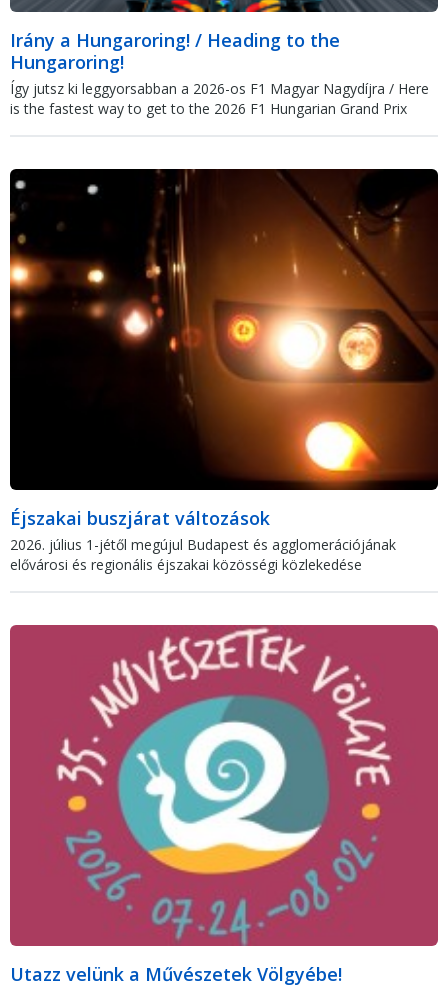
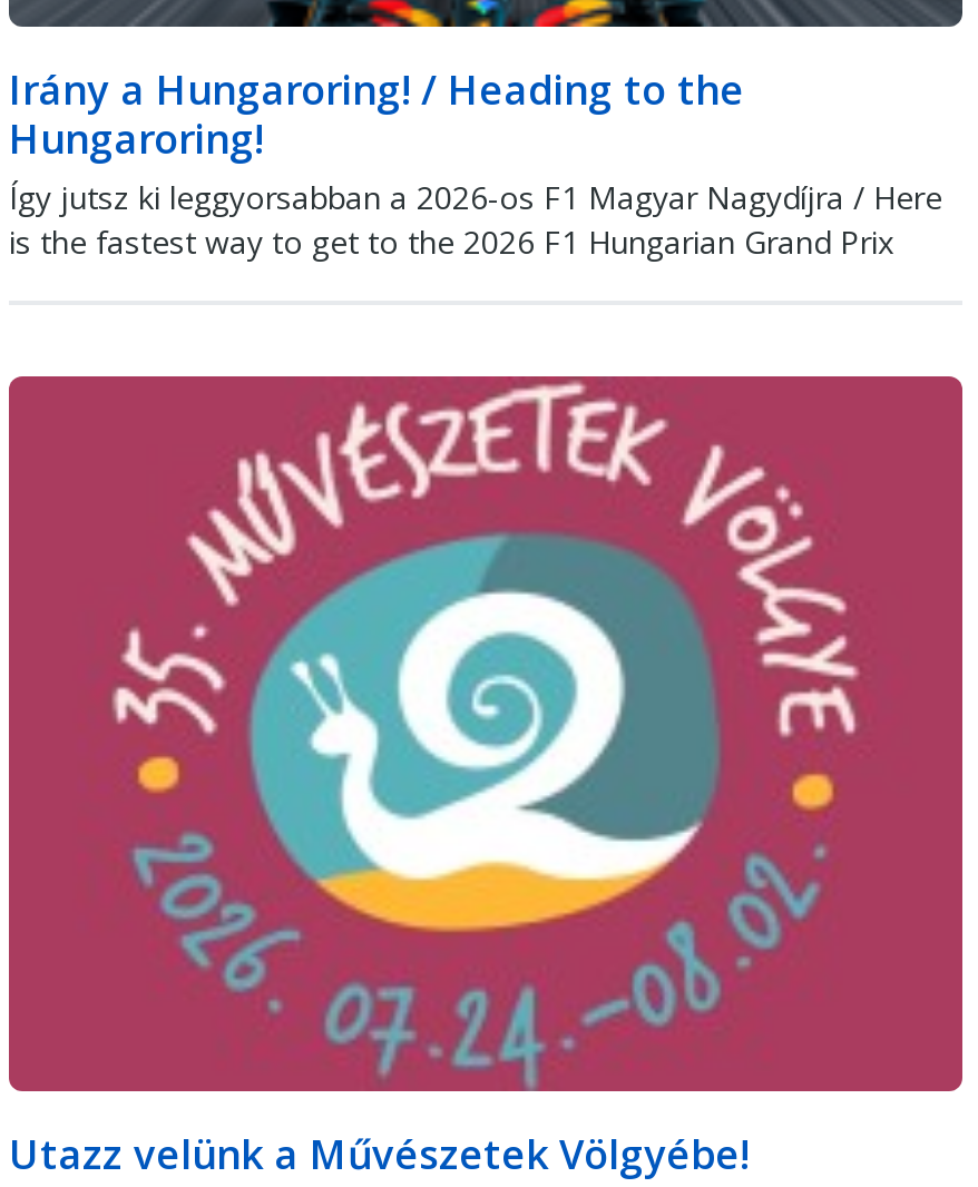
[9,168,439,574] [image] | Éjszakai buszjárat változások | 2026. július 1-jétől megújul Budapest és agglomerációjának | elővárosi és regionális éjszakai közösségi közlekedése -> none

